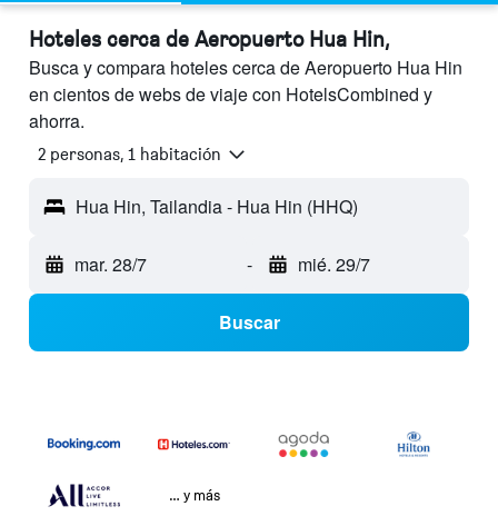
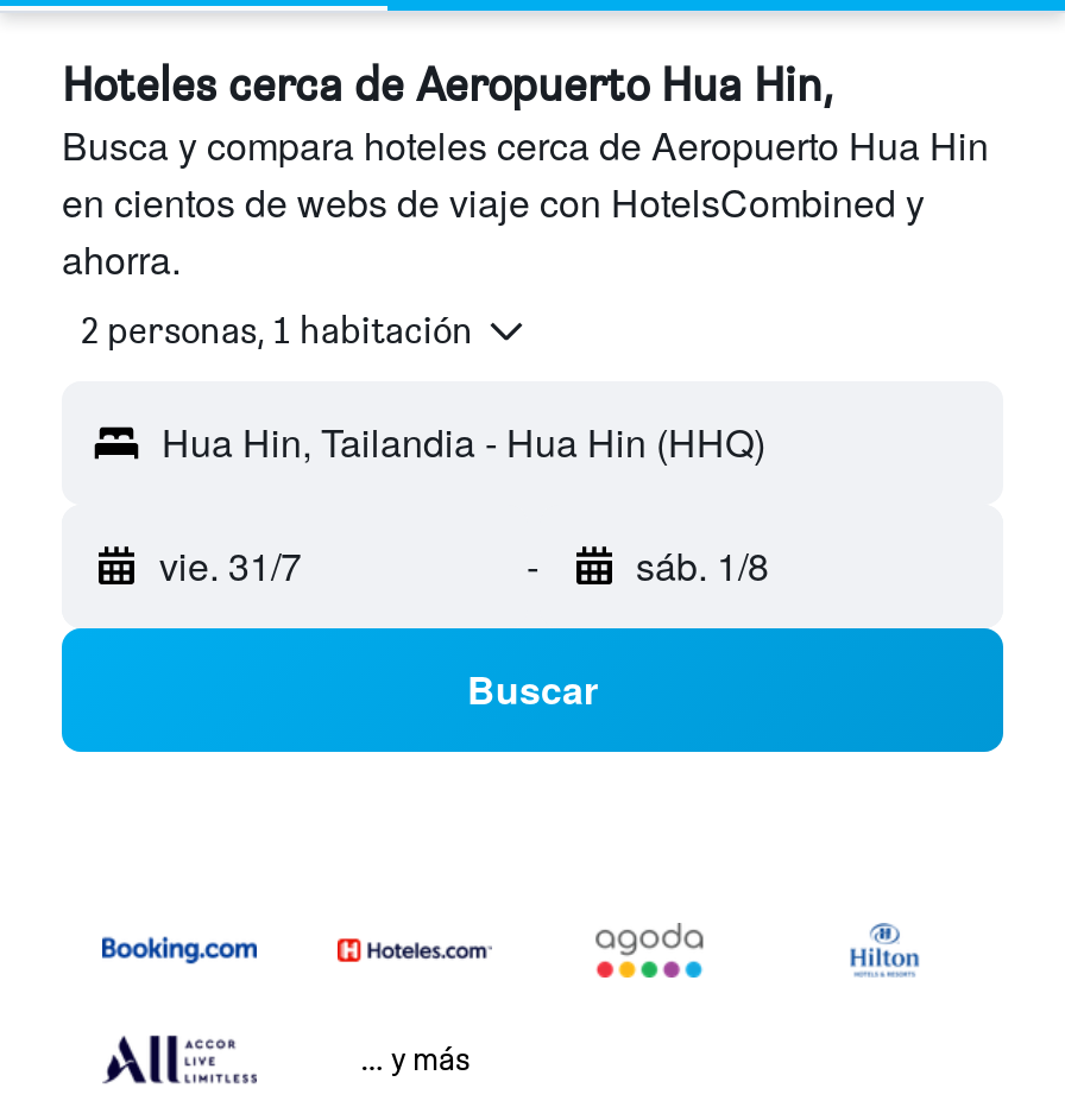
[74,252,147,277] mar. 28/7 -> [159,539,302,593] vie. 31/7
[297,252,370,277] mié. 29/7 -> [636,539,769,593] sáb. 1/8

